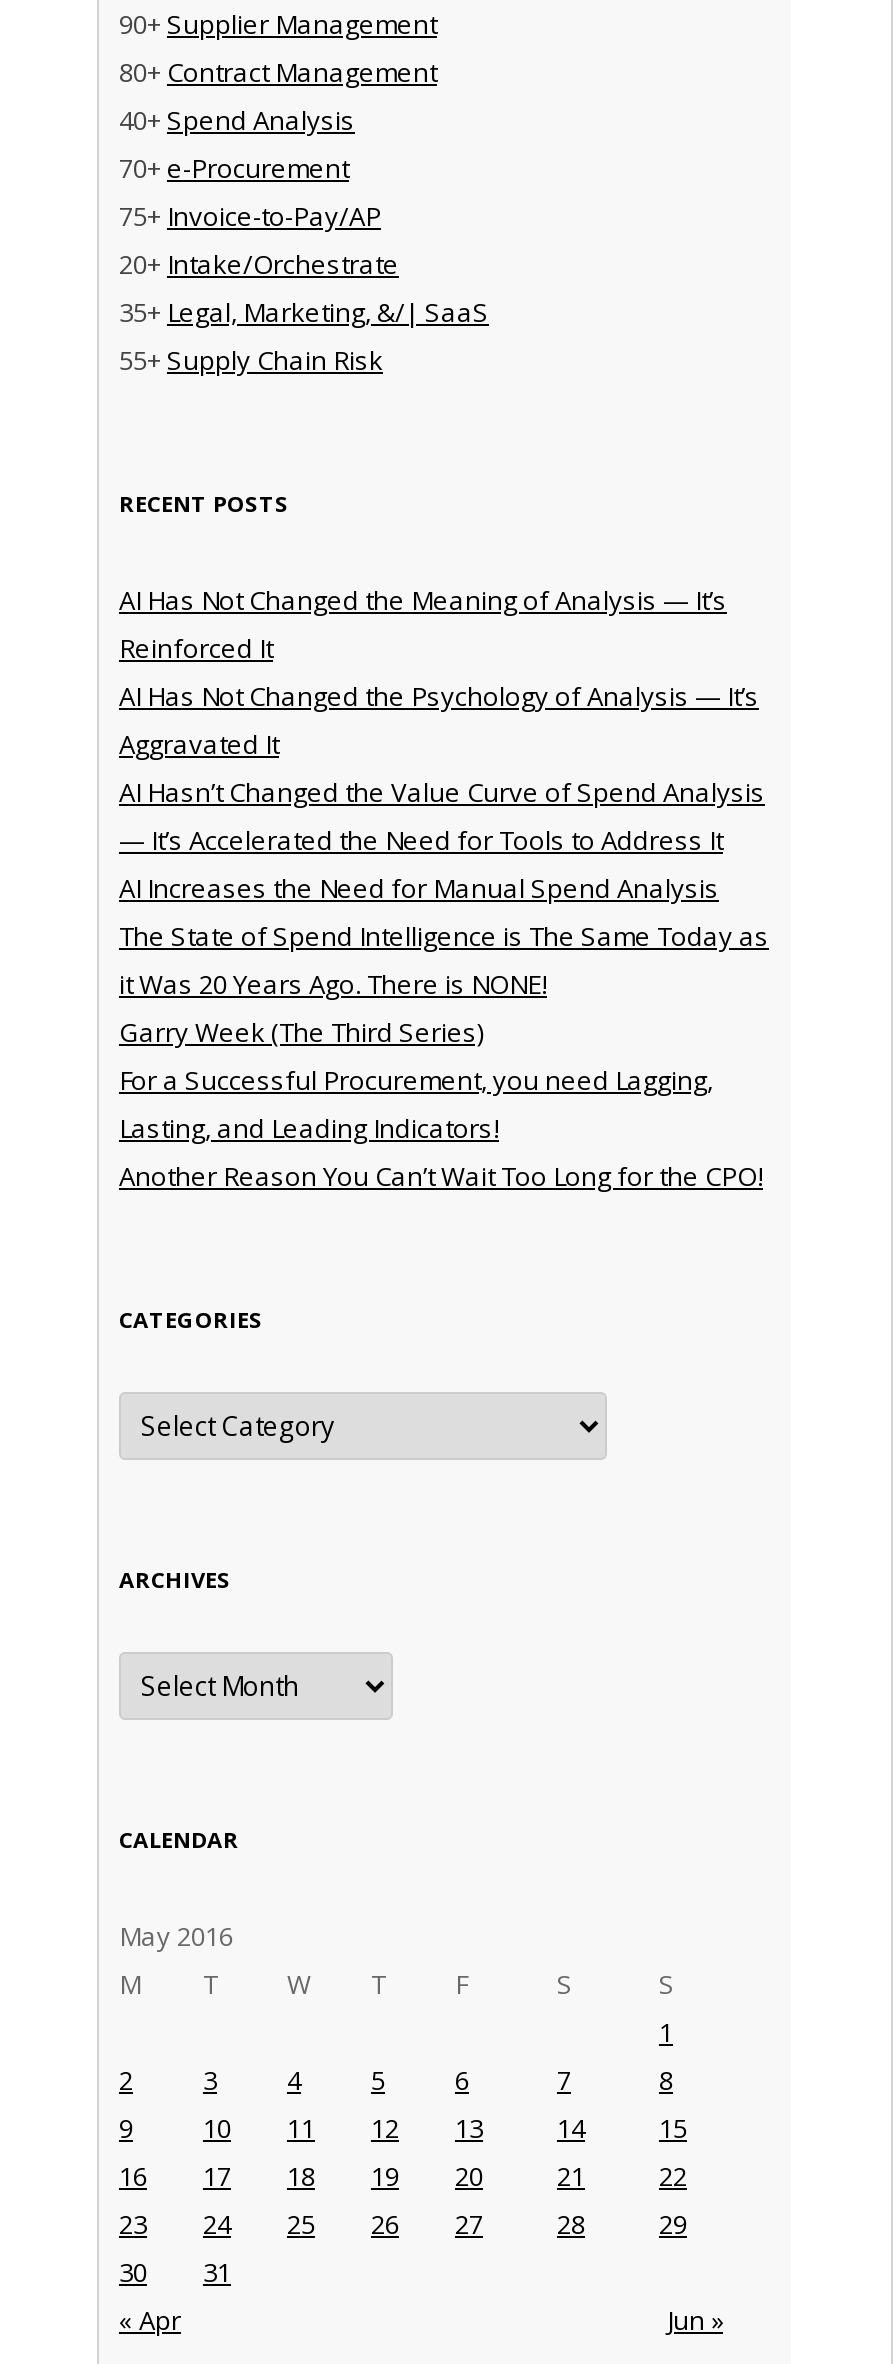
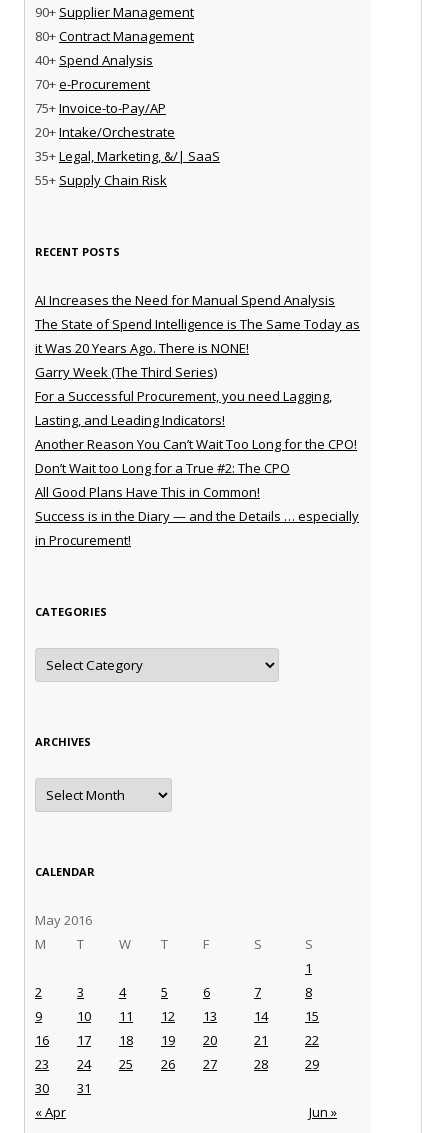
[119,581,765,857] AI Has Not Changed the Meaning of Analysis — It’s | Reinforced It | AI Has Not Changed the Psychology of Analysis — It’s | Aggravated It | AI Hasn’t Changed the Value Curve of Spend Analysis | — It’s Accelerated the Need for Tools to Address It -> none
moved [119,869,769,1193] -> [35,291,360,453]: AI Increases the Need for Manual Spend Analysis | The State of Spend Intelligence is The Same Today as | it Was 20 Years Ago. There is NONE! | Garry Week (The Third Series) | For a Successful Procurement, you need Lagging, | Lasting, and Leading Indicators! | Another Reason You Can’t Wait Too Long for the CPO!
none -> [35,459,359,549] Don’t Wait too Long for a True #2: The CPO | All Good Plans Have This in Common! | Success is in the Diary — and the Details … especially | in Procurement!

